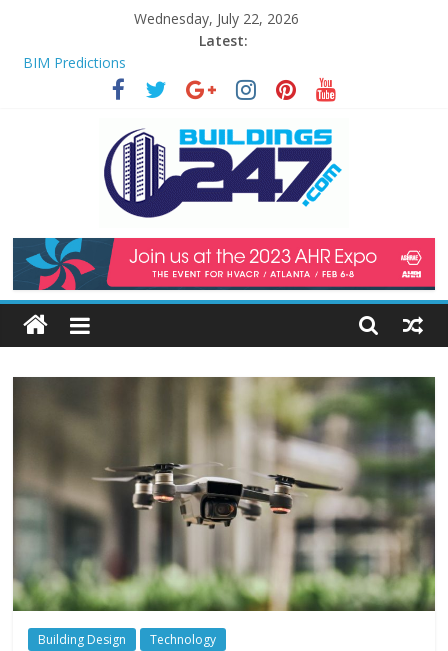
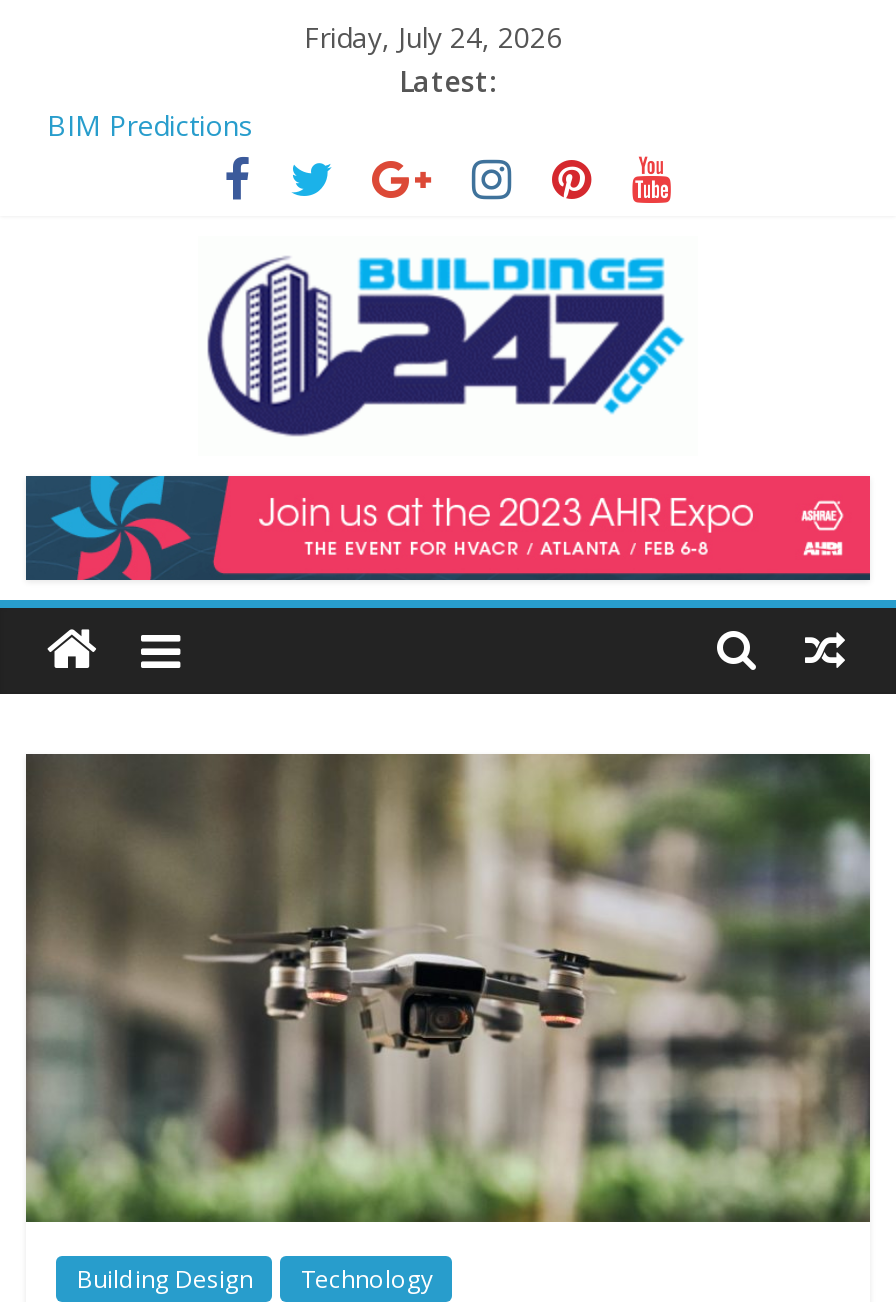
[134,9,299,28] Wednesday, July 22, 2026 -> [304,18,562,56] Friday, July 24, 2026

